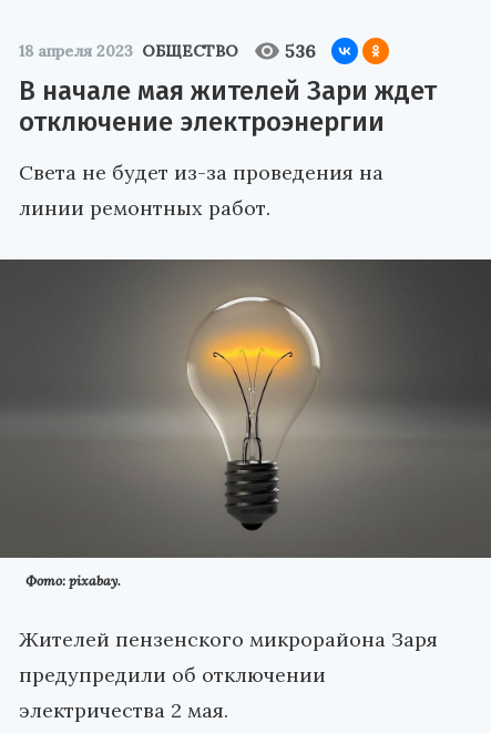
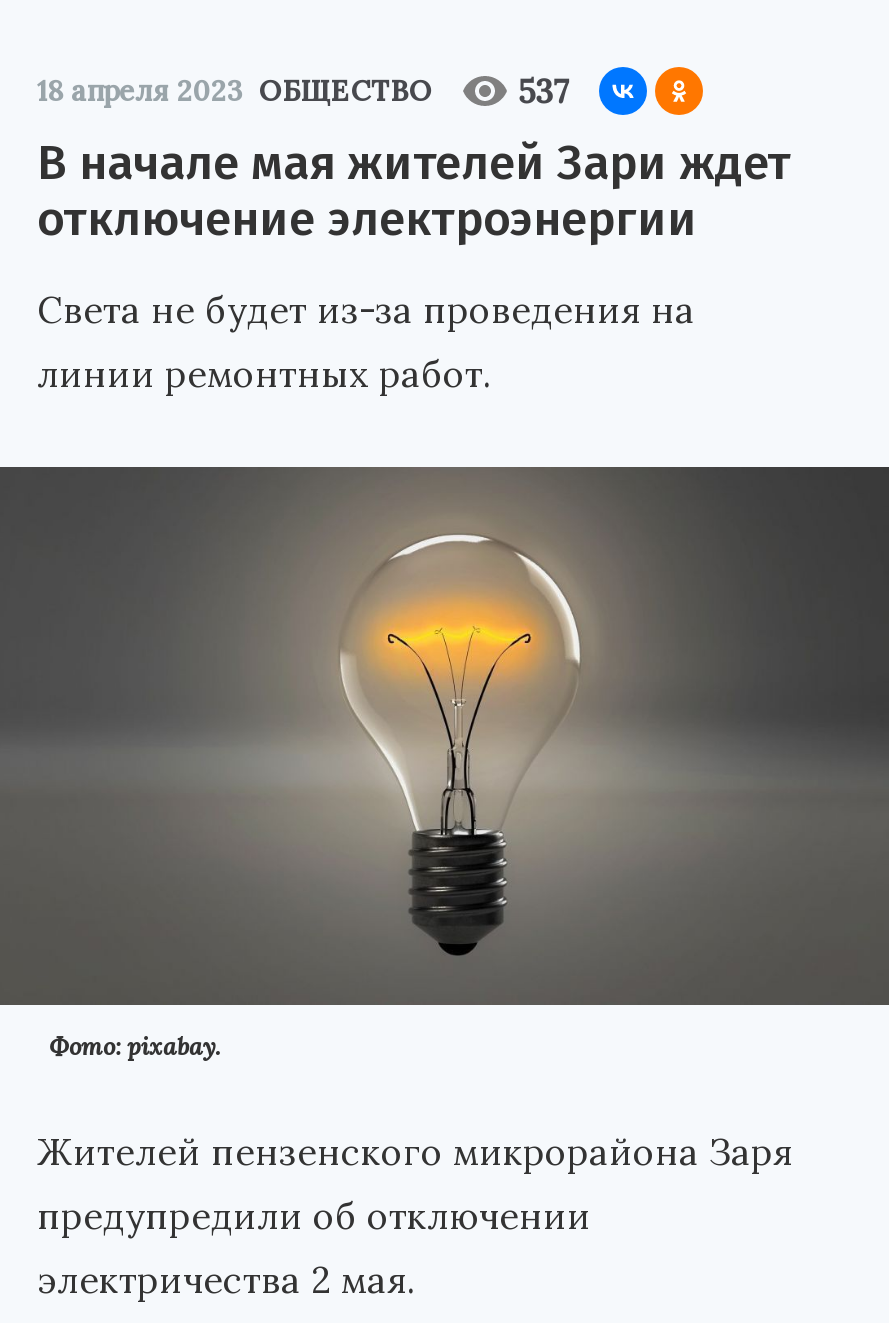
[285,40,316,62] 536 -> [517,71,571,111] 537

